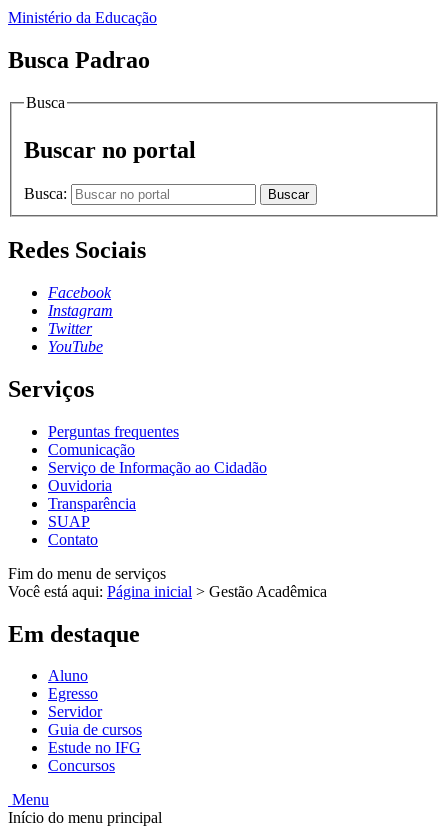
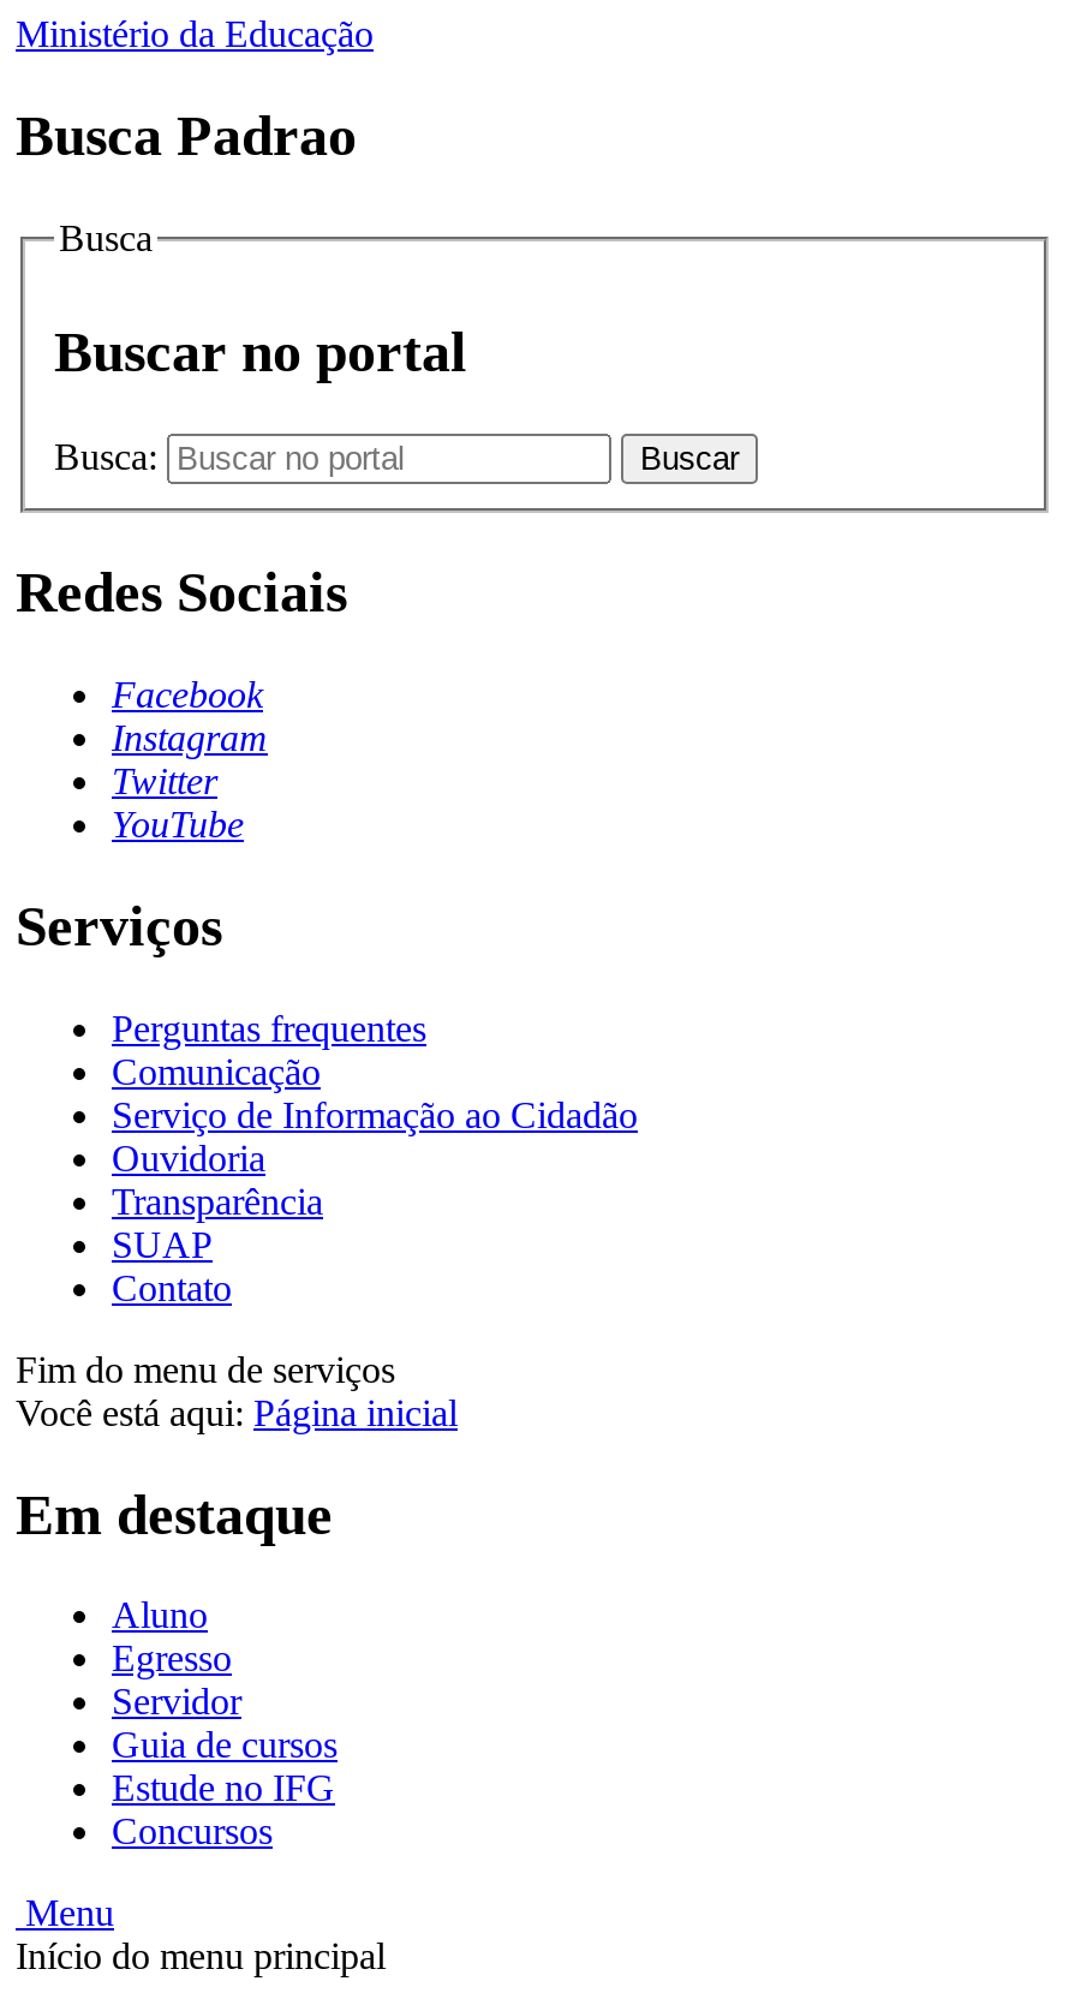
[8,583,327,600] Você está aqui: Página inicial > Gestão Acadêmica -> [16,1392,458,1432] Você está aqui: Página inicial

